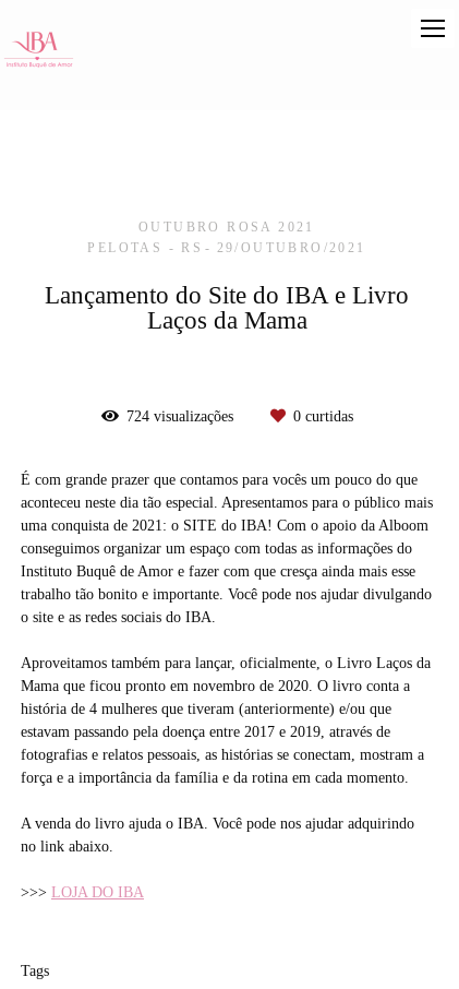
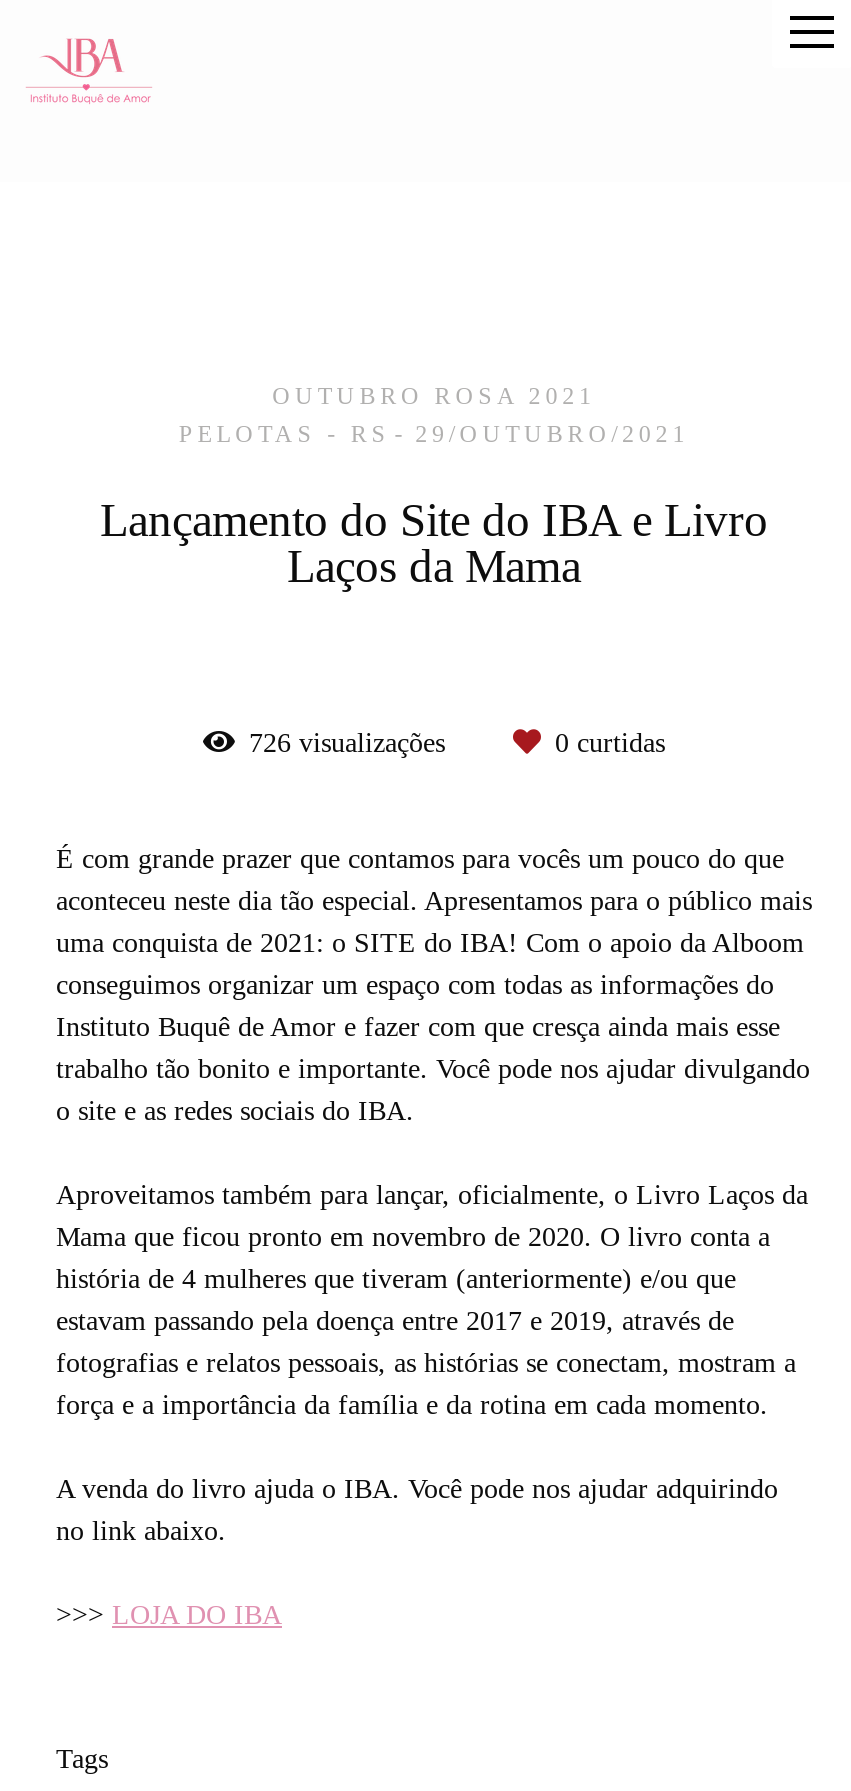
[126,408,237,425] 724 visualizações -> [249,728,453,758] 726 visualizações

